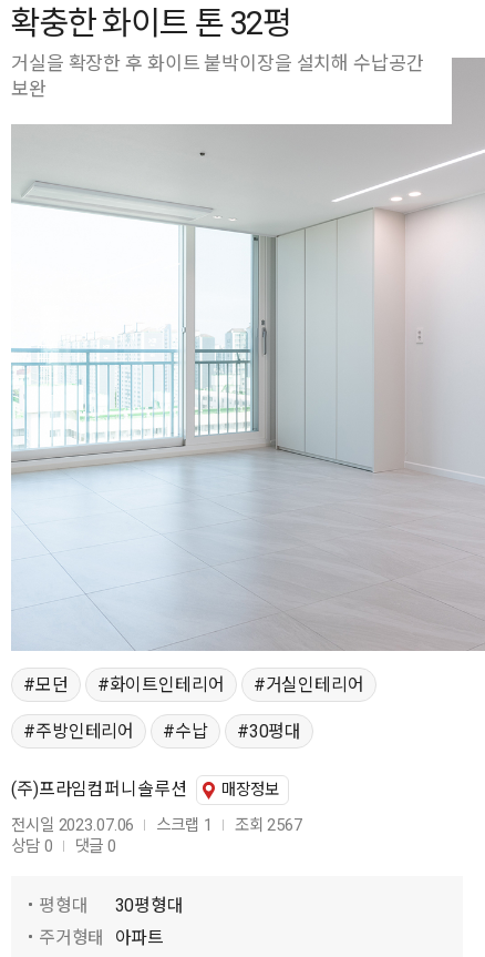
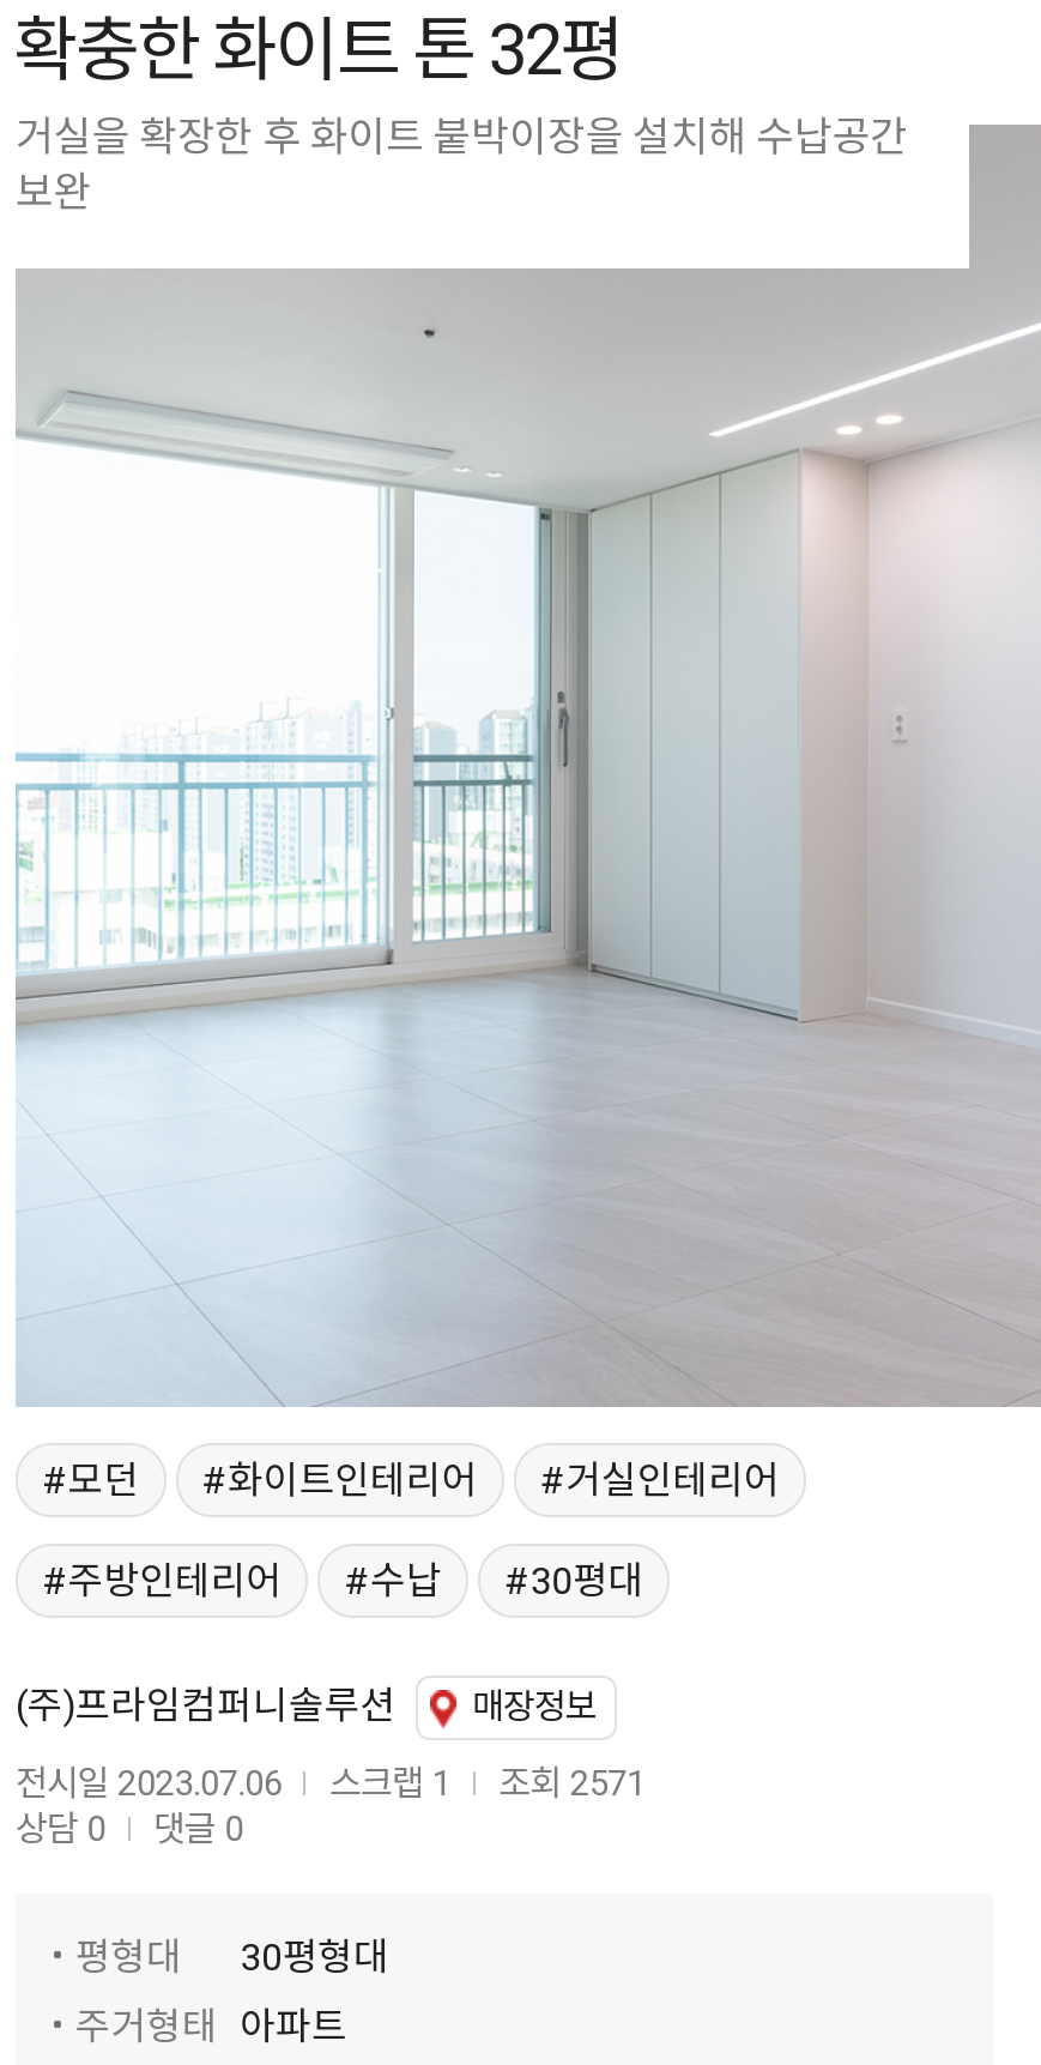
[11,815,302,835] 전시일 2023.07.06 스크랩 1 조회 2567 -> [16,1762,645,1805] 전시일 2023.07.06 스크랩 1 조회 2571

